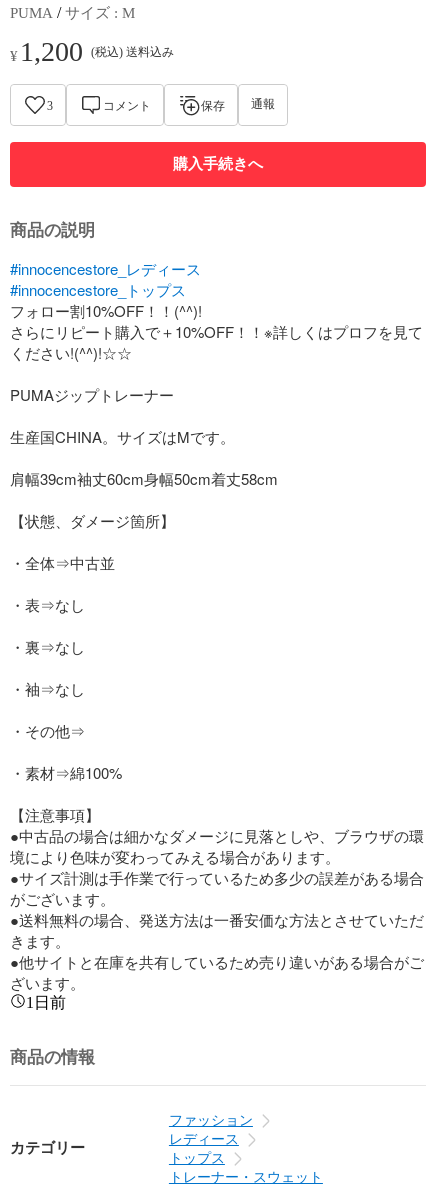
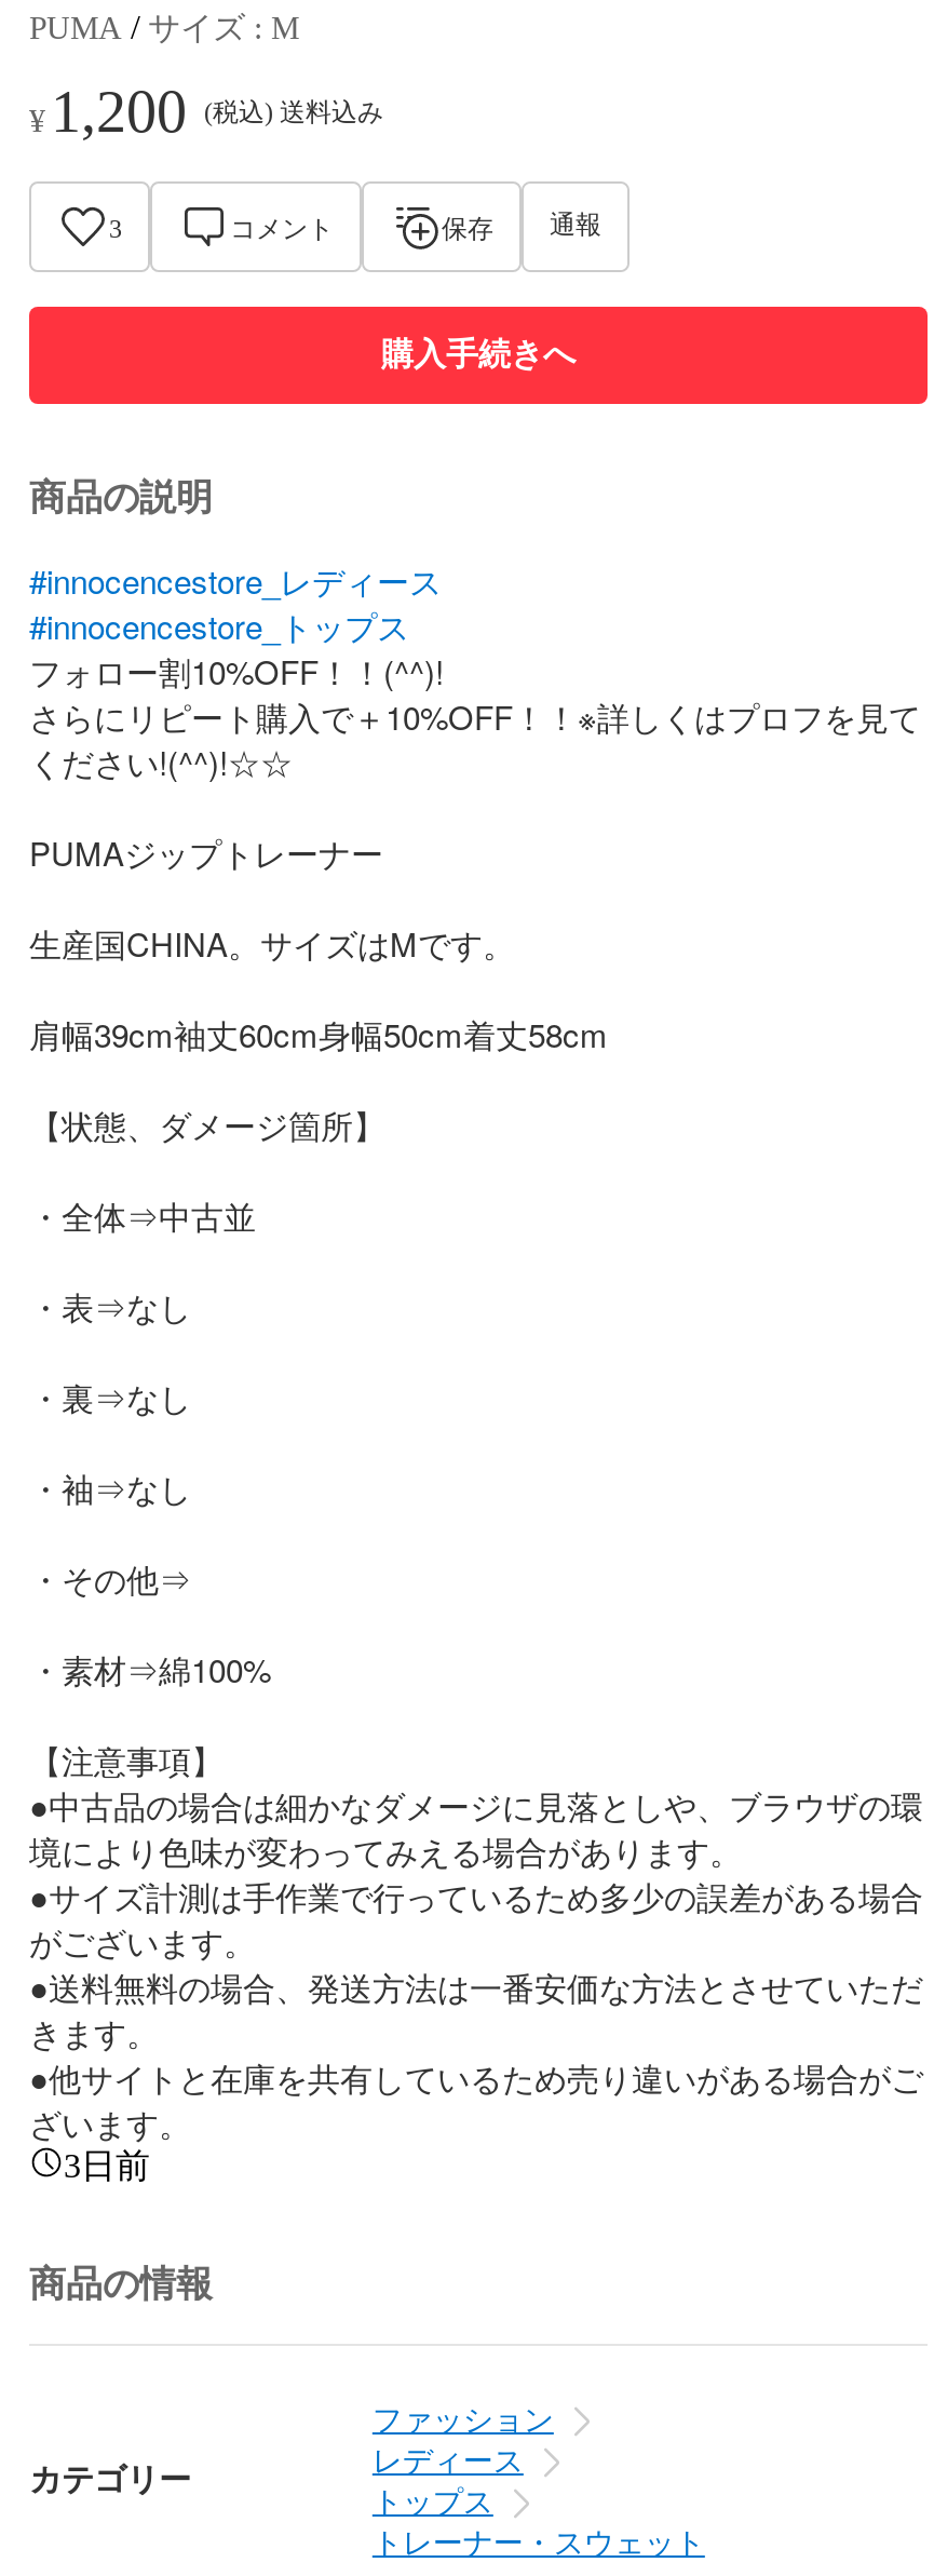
[26,994,66,1011] 1日前 -> [64,2147,150,2183] 3日前

